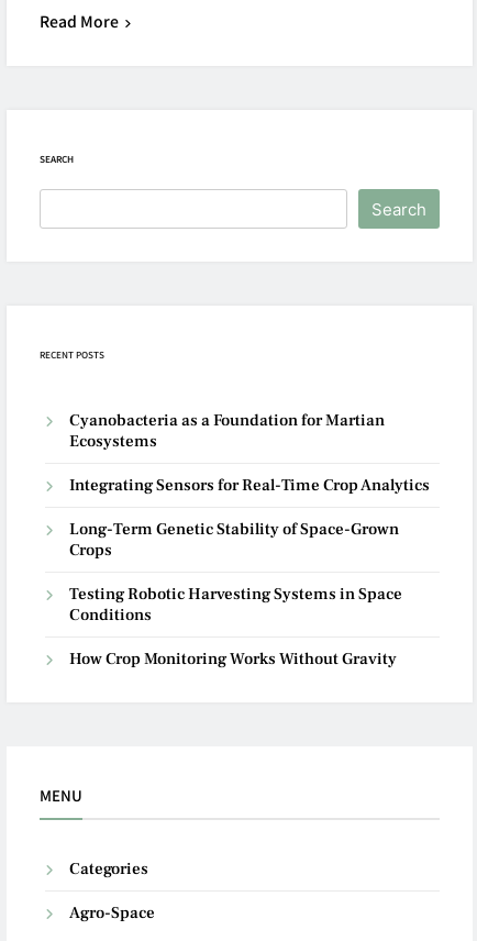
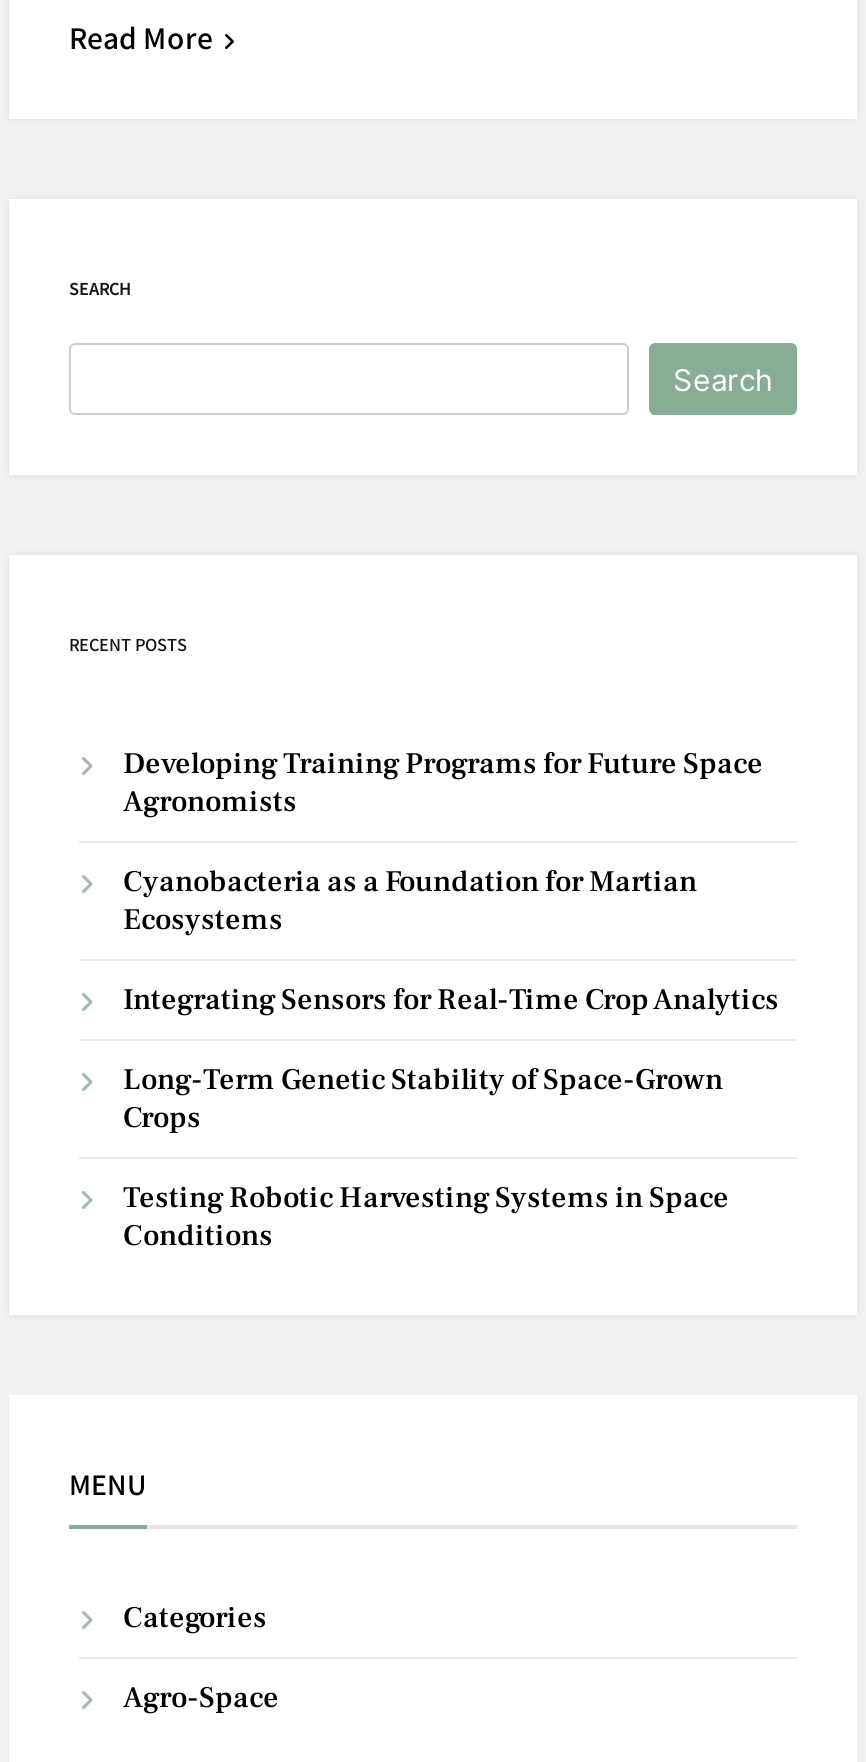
none -> [123,745,763,821] Developing Training Programs for Future Space | Agronomists
moved [69,410,430,626] -> [123,863,779,1255]: Cyanobacteria as a Foundation for Martian | Ecosystems | Integrating Sensors for Real-Time Crop Analytics | Long-Term Genetic Stability of Space-Grown | Crops | Testing Robotic Harvesting Systems in Space | Conditions
[69,649,397,670] How Crop Monitoring Works Without Gravity -> none

